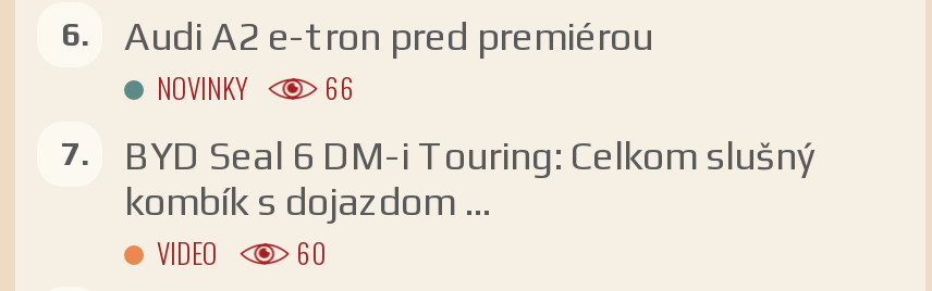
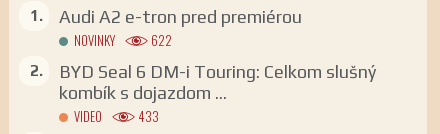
[157,67,355,108] NOVINKY 66 -> [74,31,172,50] NOVINKY 622
[157,232,327,273] VIDEO 60 -> [74,107,159,126] VIDEO 433

